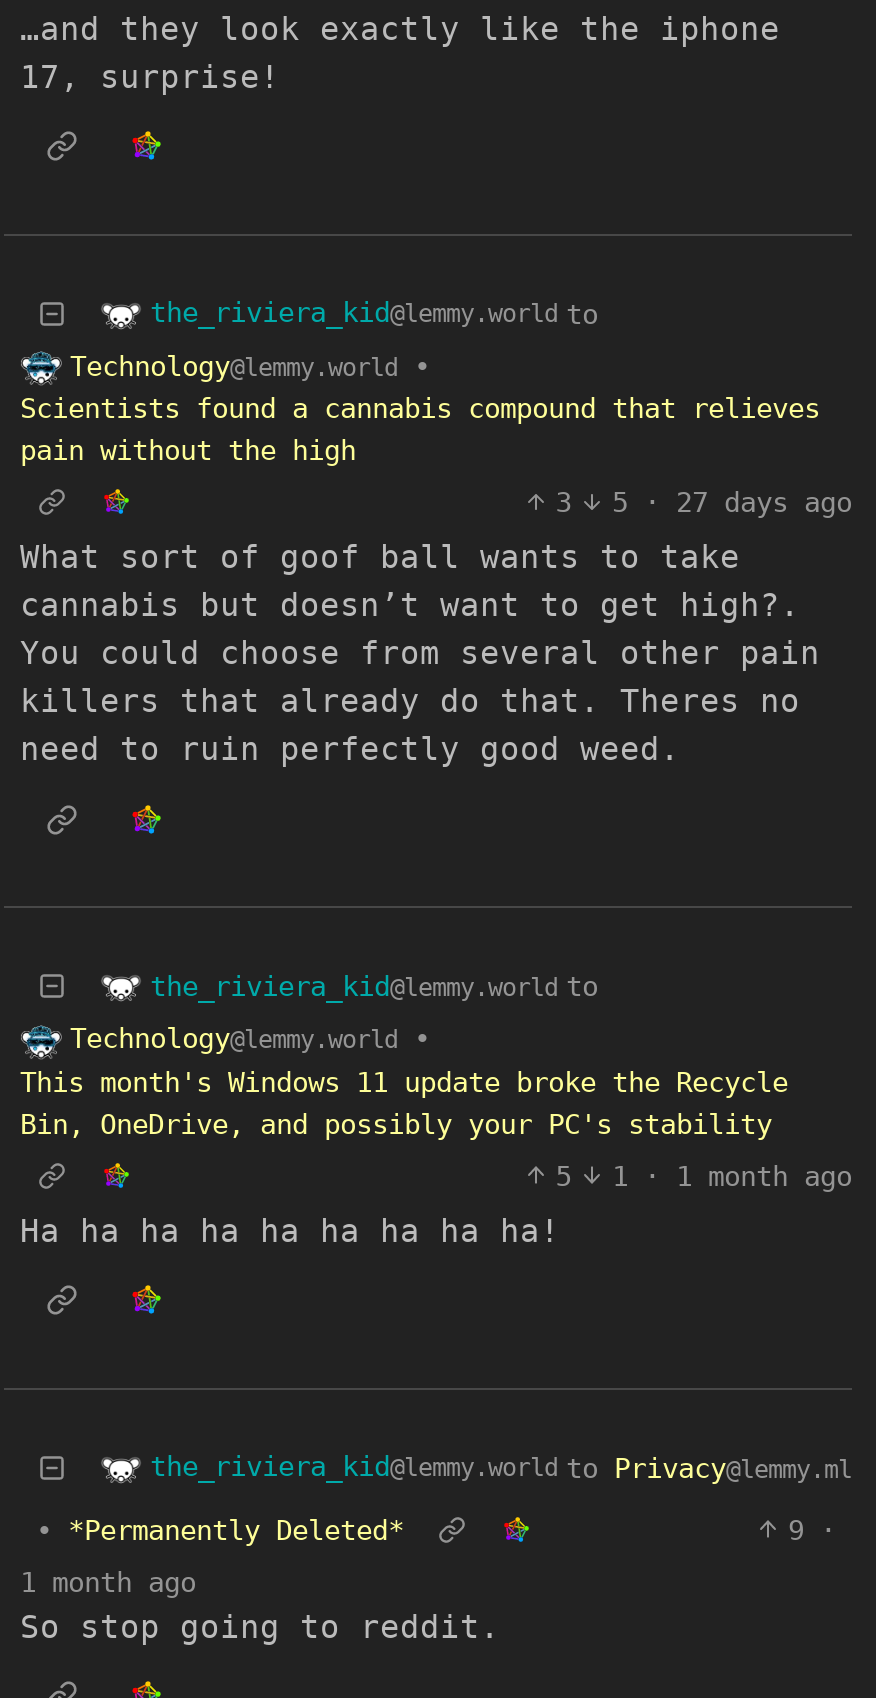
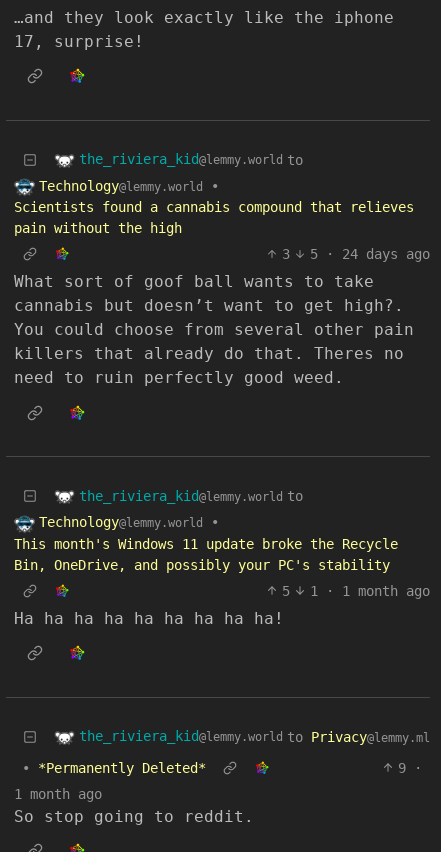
[556,486,852,518] 3 5 · 27 days ago -> [282,246,430,262] 3 5 · 24 days ago

